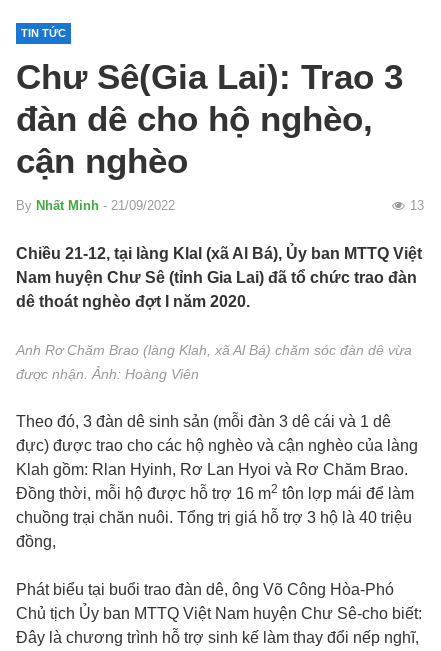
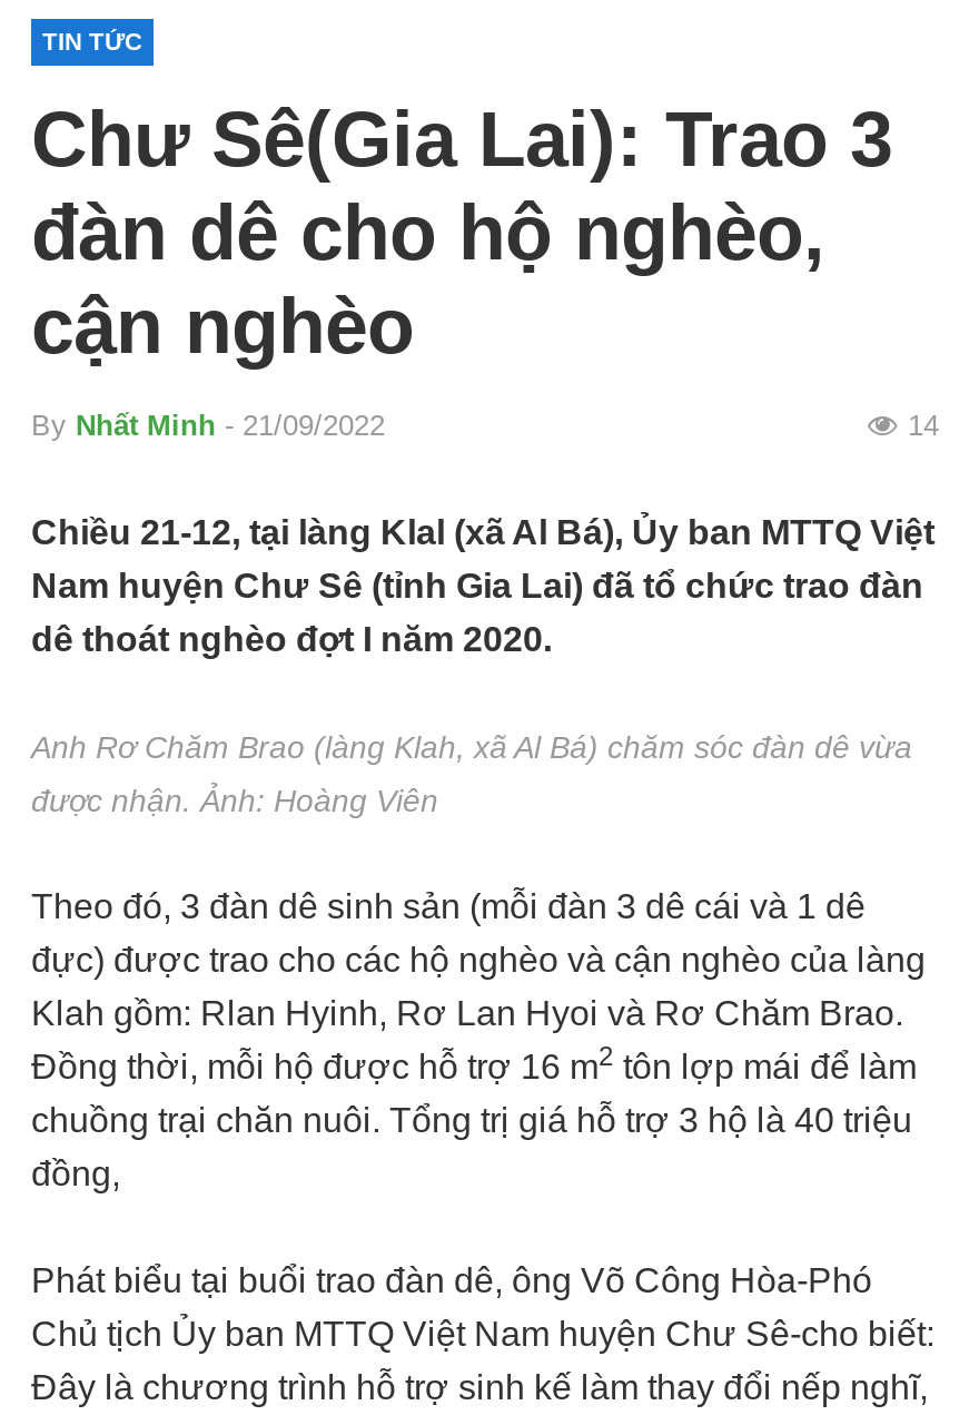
[410,198,424,213] 13 -> [908,408,939,441] 14

